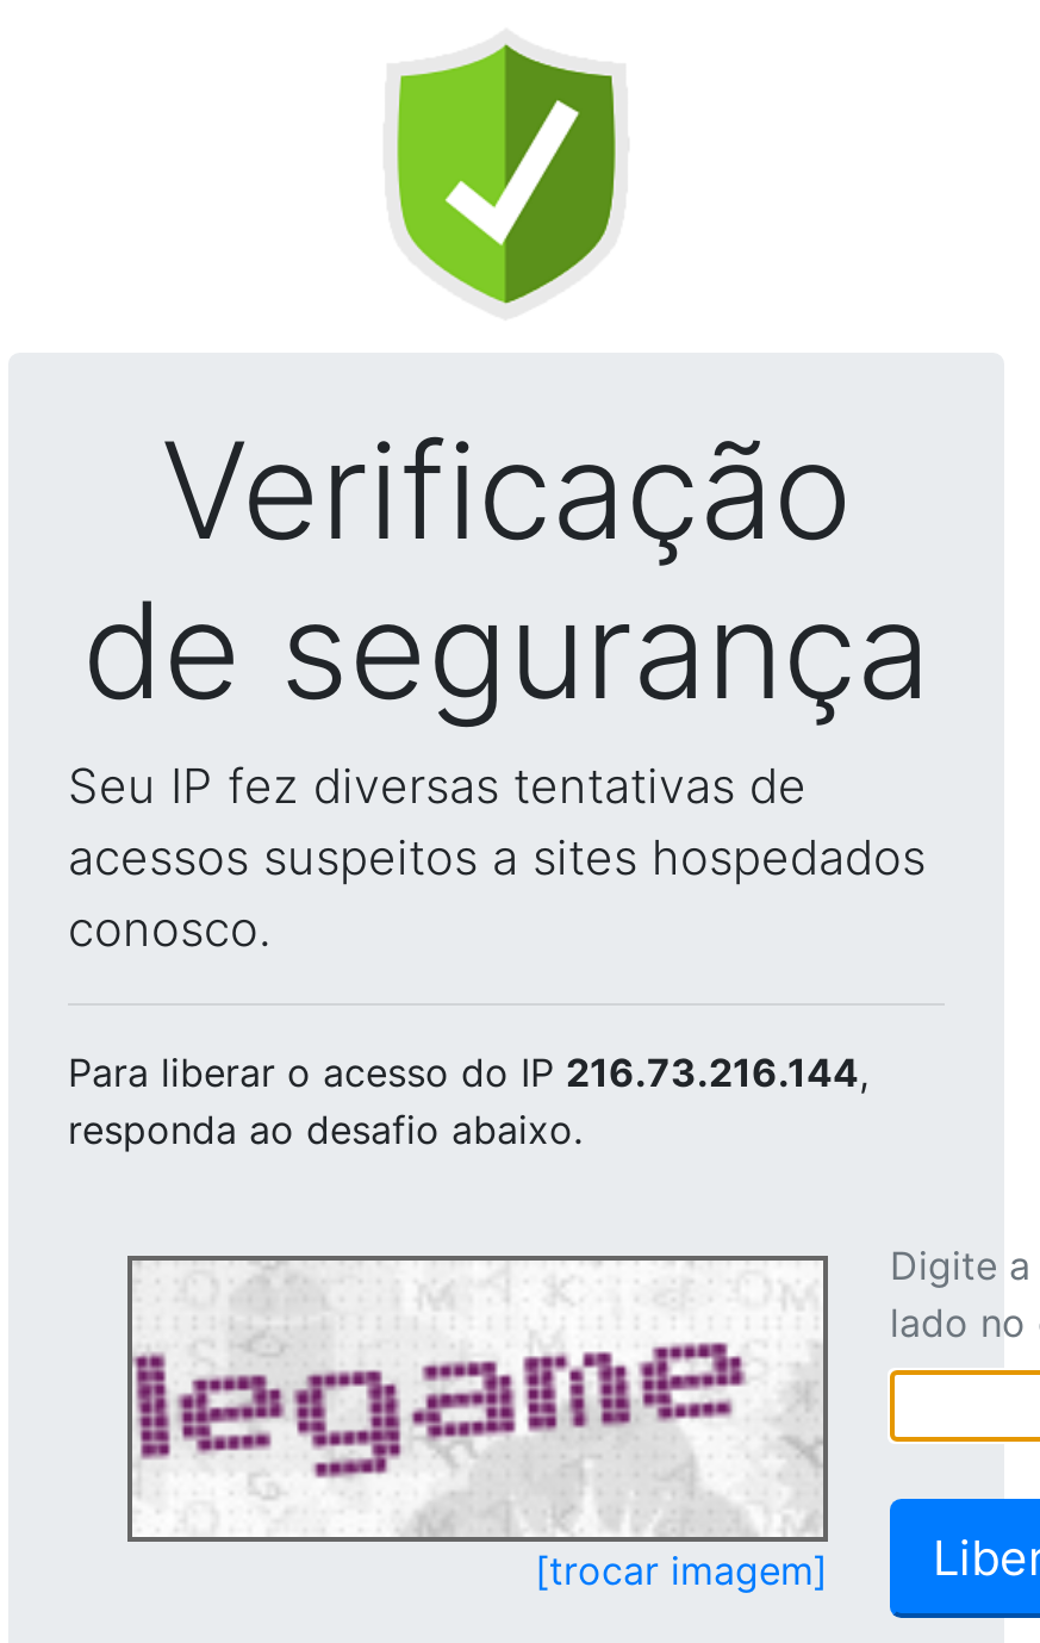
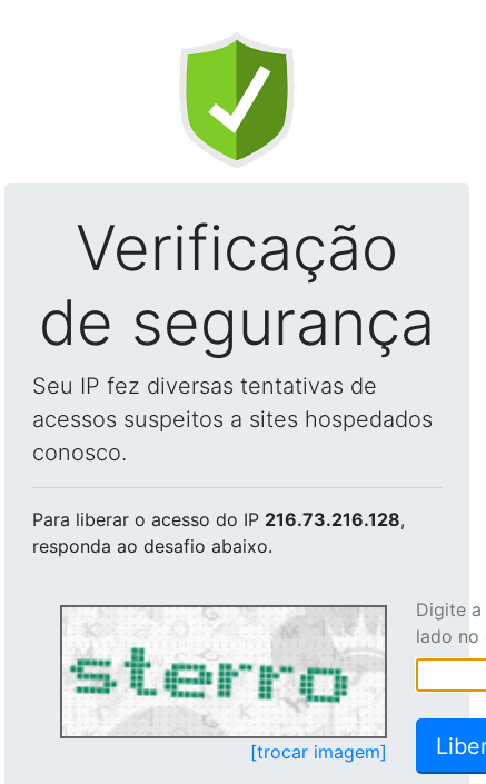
[68,1048,868,1096] Para liberar o acesso do IP 216.73.216.144, -> [32,508,405,530] Para liberar o acesso do IP 216.73.216.128,
[132,1265,818,1532] [image] -> [62,609,384,734] [image]

